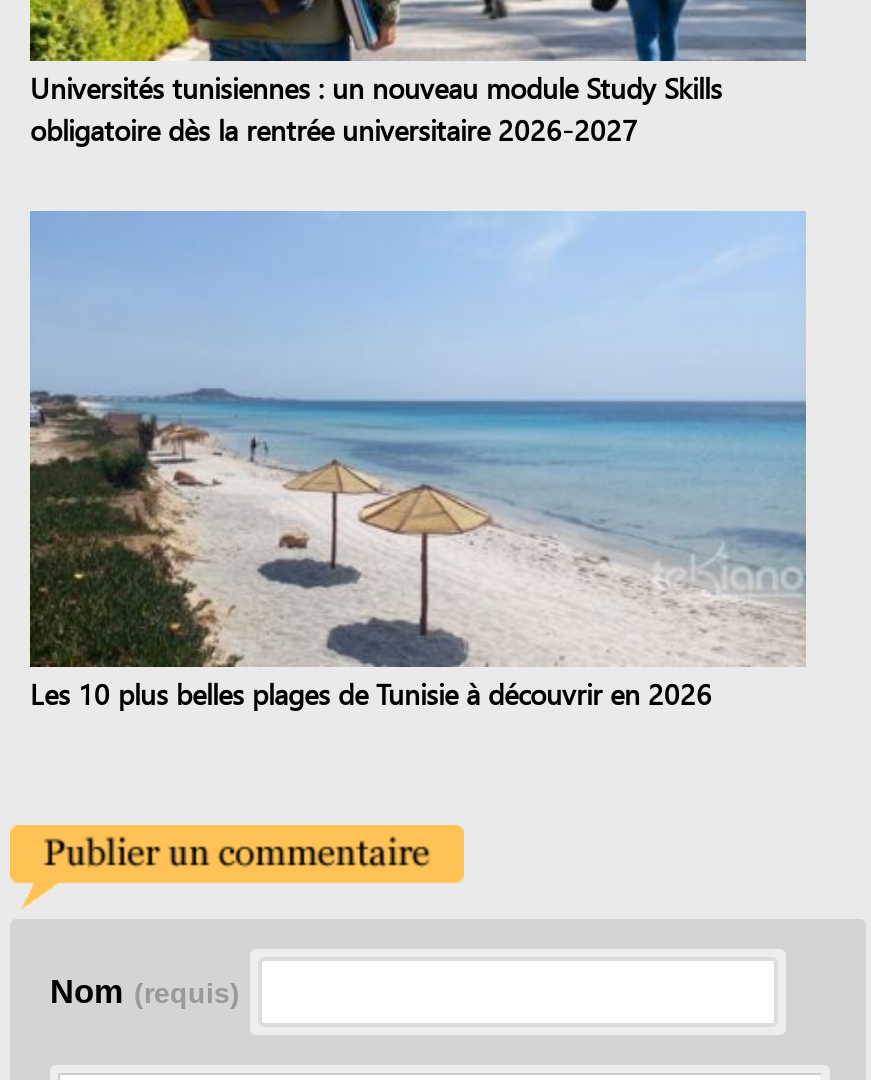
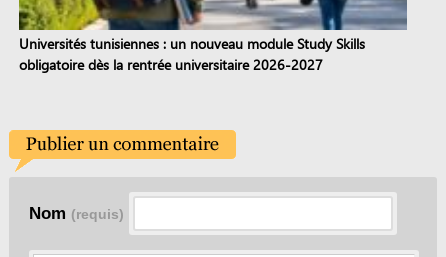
[28,210,806,713] [image] | Les 10 plus belles plages de Tunisie à découvrir en 2026 -> none

